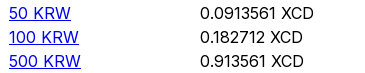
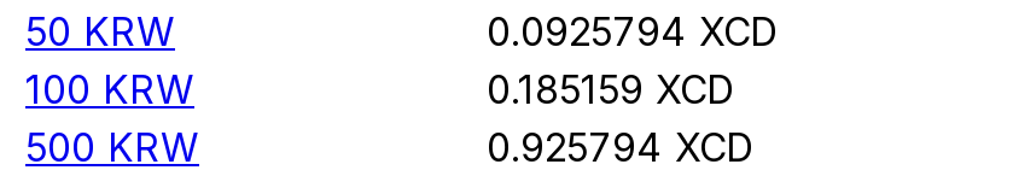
[200,3,314,23] 0.0913561 XCD -> [487,7,779,55] 0.0925794 XCD
[200,27,303,47] 0.182712 XCD -> [487,65,735,113] 0.185159 XCD
[200,51,304,71] 0.913561 XCD -> [487,122,755,171] 0.925794 XCD

